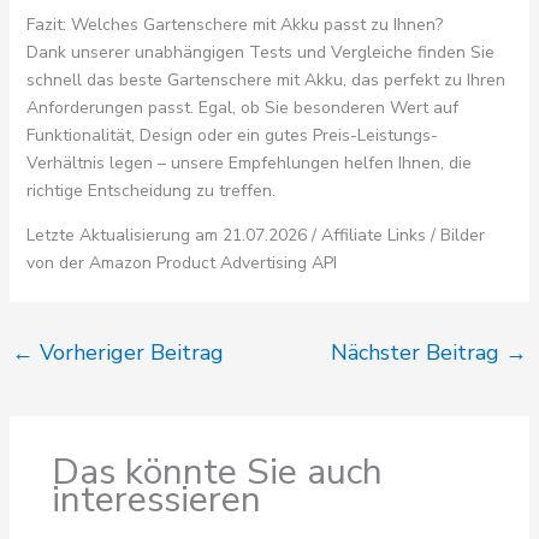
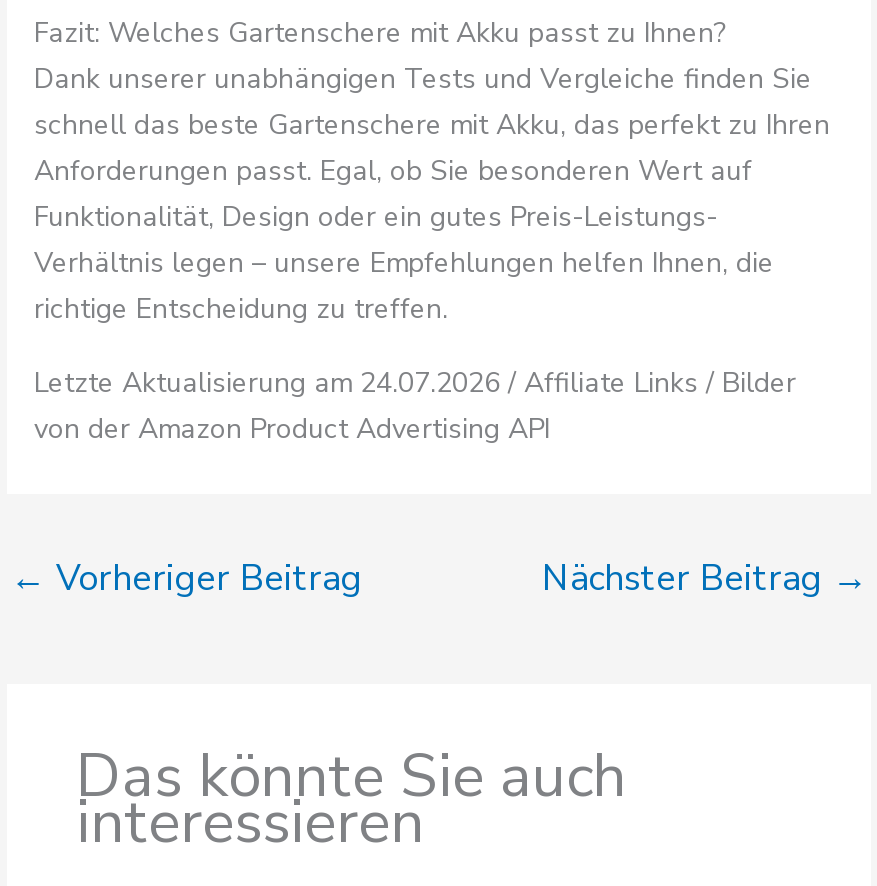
[26,224,484,247] Letzte Aktualisierung am 21.07.2026 / Affiliate Links / Bilder -> [34,365,796,403] Letzte Aktualisierung am 24.07.2026 / Affiliate Links / Bilder

